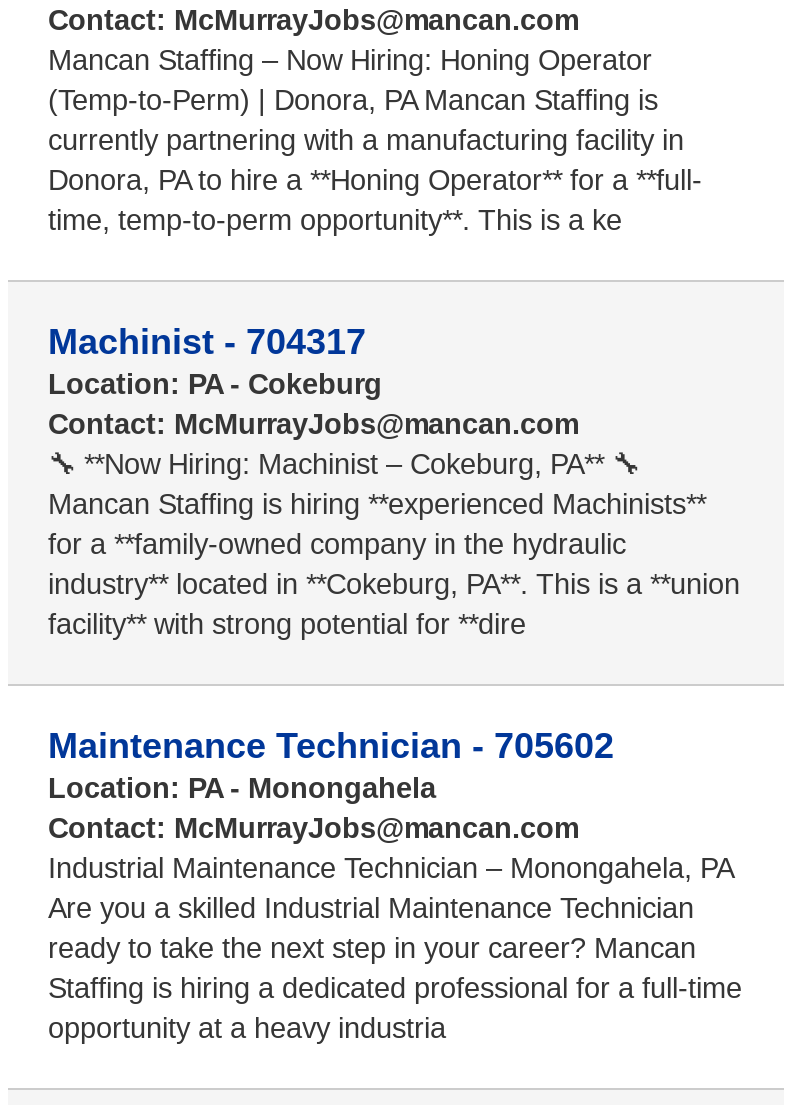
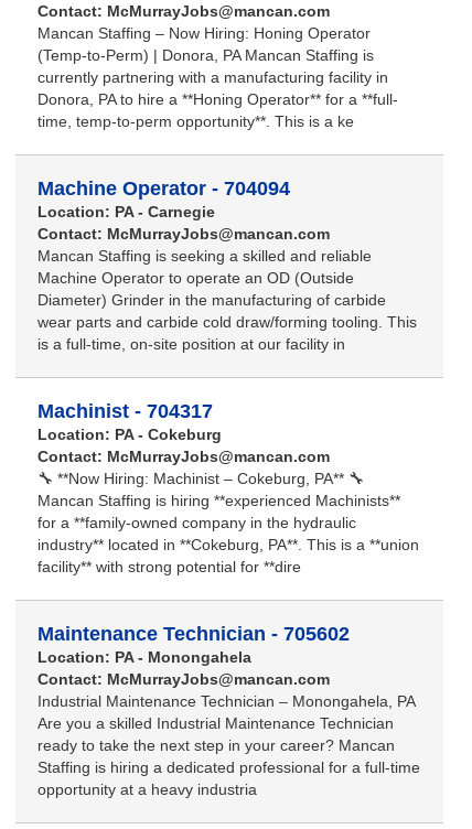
none -> [37,178,417,353] Machine Operator - 704094 | Location: PA - Carnegie | Contact: McMurrayJobs@mancan.com | Mancan Staffing is seeking a skilled and reliable | Machine Operator to operate an OD (Outside | Diameter) Grinder in the manufacturing of carbide | wear parts and carbide cold draw/forming tooling. This | is a full-time, on-site position at our facility in

